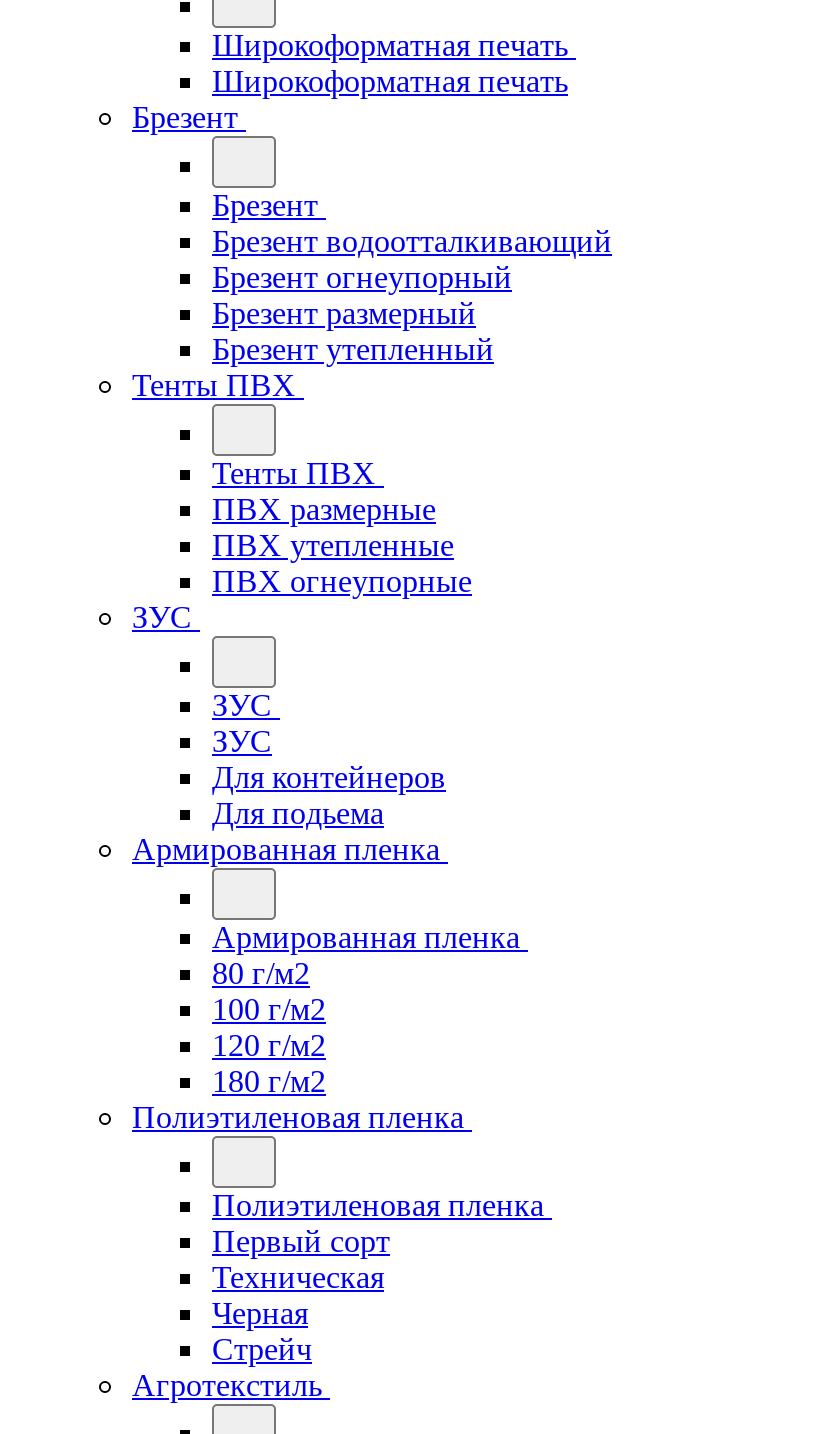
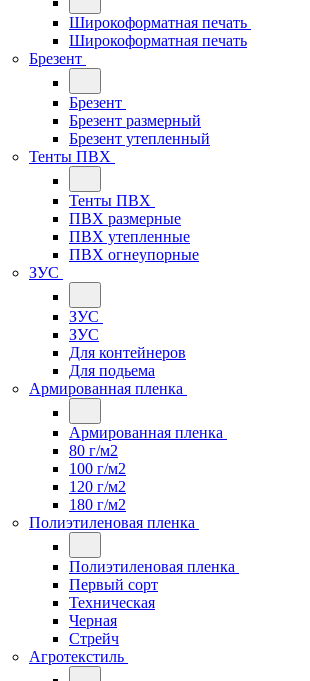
[212,224,612,294] Брезент водоотталкивающий | Брезент огнеупорный -> none

